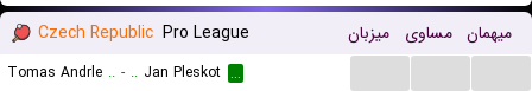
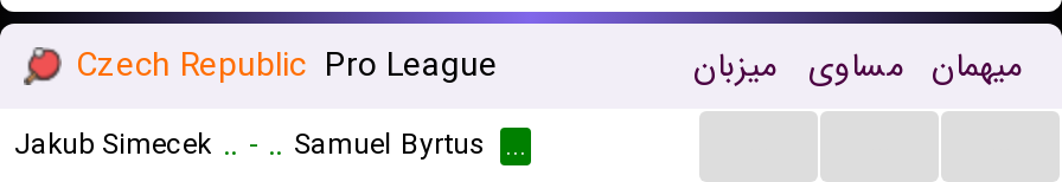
[7,61,241,84] Tomas Andrle .. - .. Jan Pleskot ... -> [14,123,526,168] Jakub Simecek .. - .. Samuel Byrtus ...

